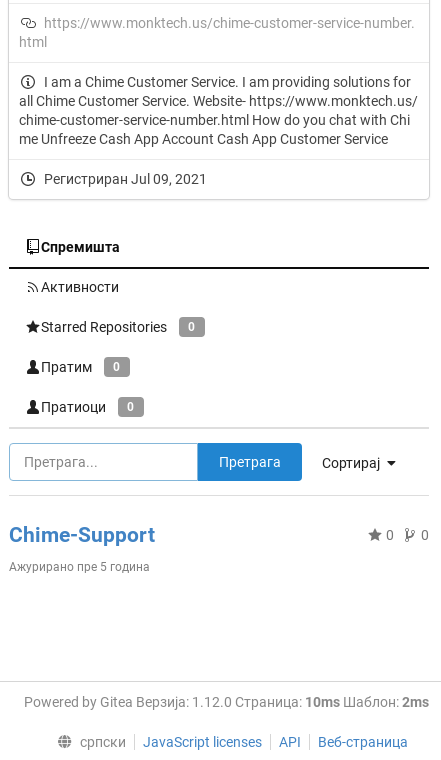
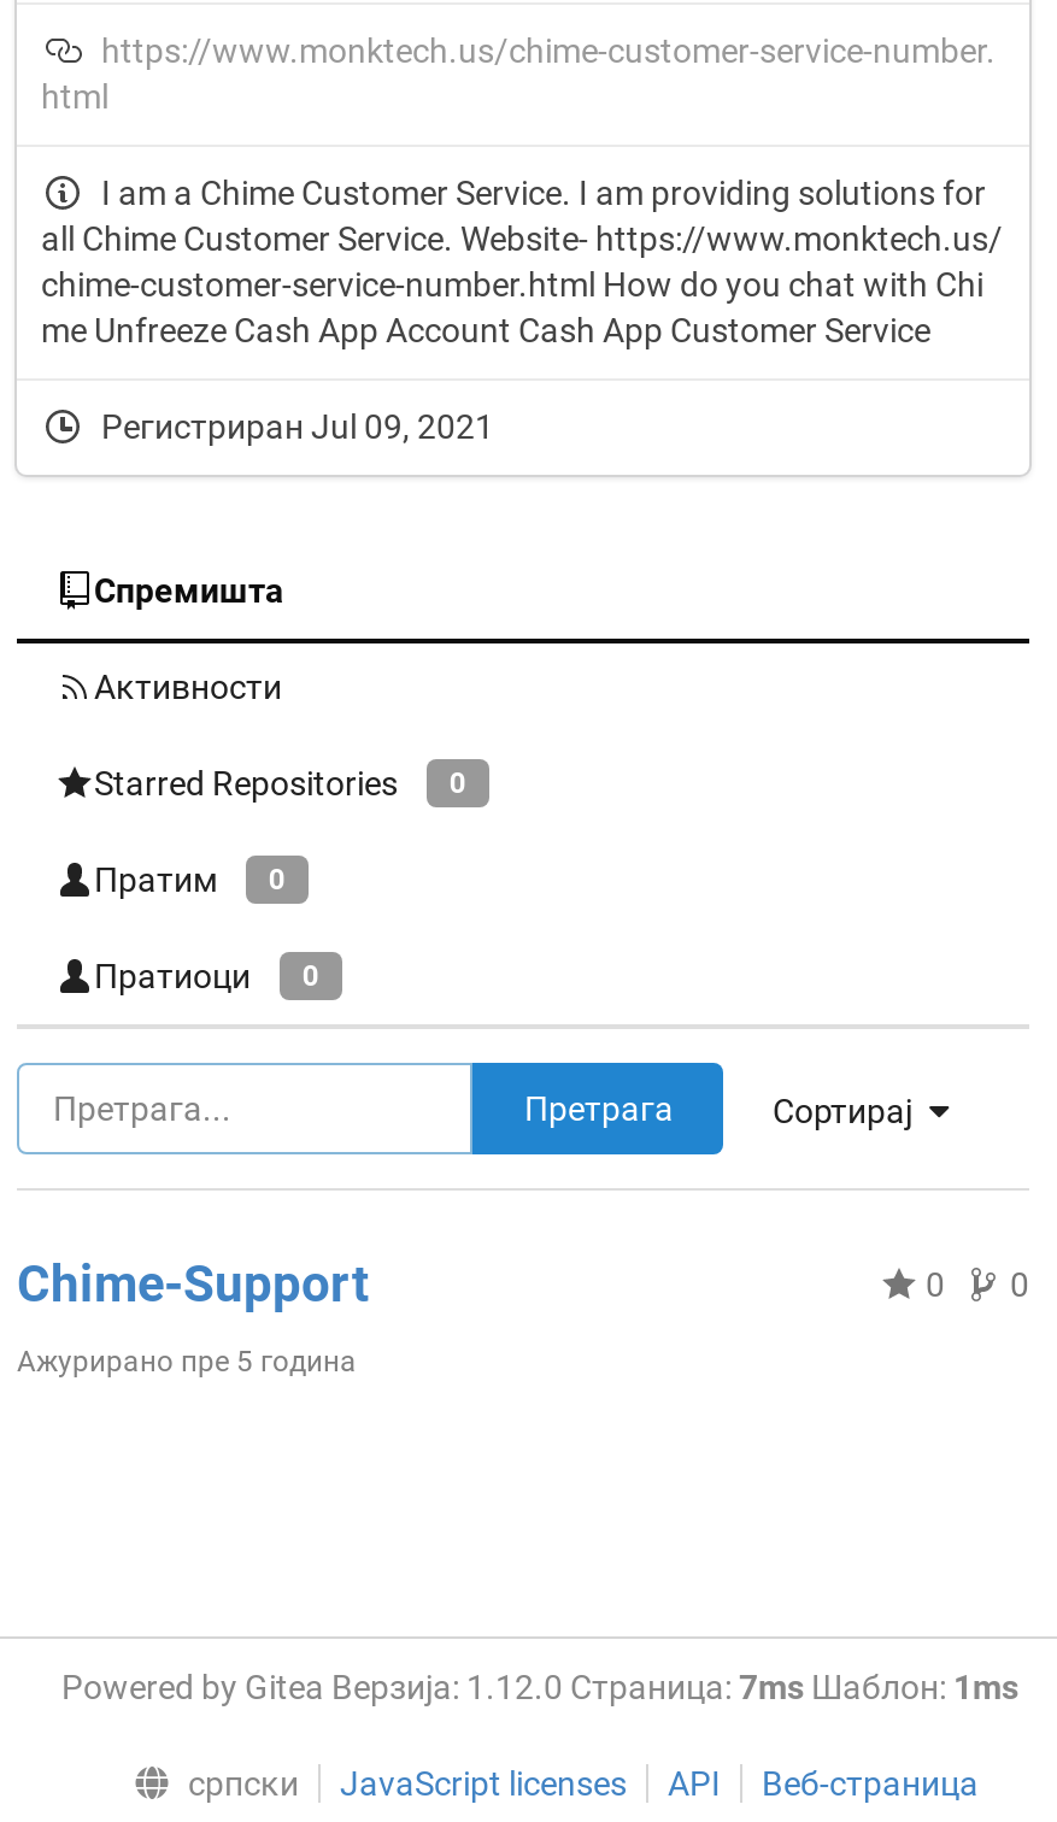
[23,694,428,710] Powered by Gitea Верзија: 1.12.0 Страница: 10ms Шаблон: 2ms -> [61,1668,1018,1706] Powered by Gitea Верзија: 1.12.0 Страница: 7ms Шаблон: 1ms

